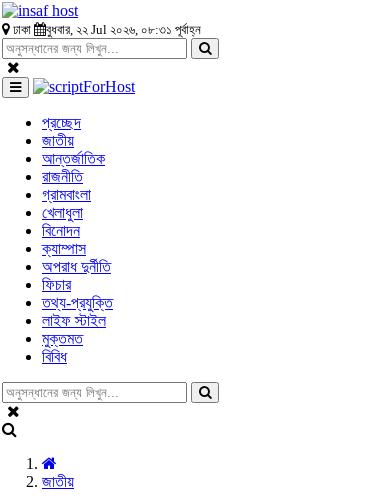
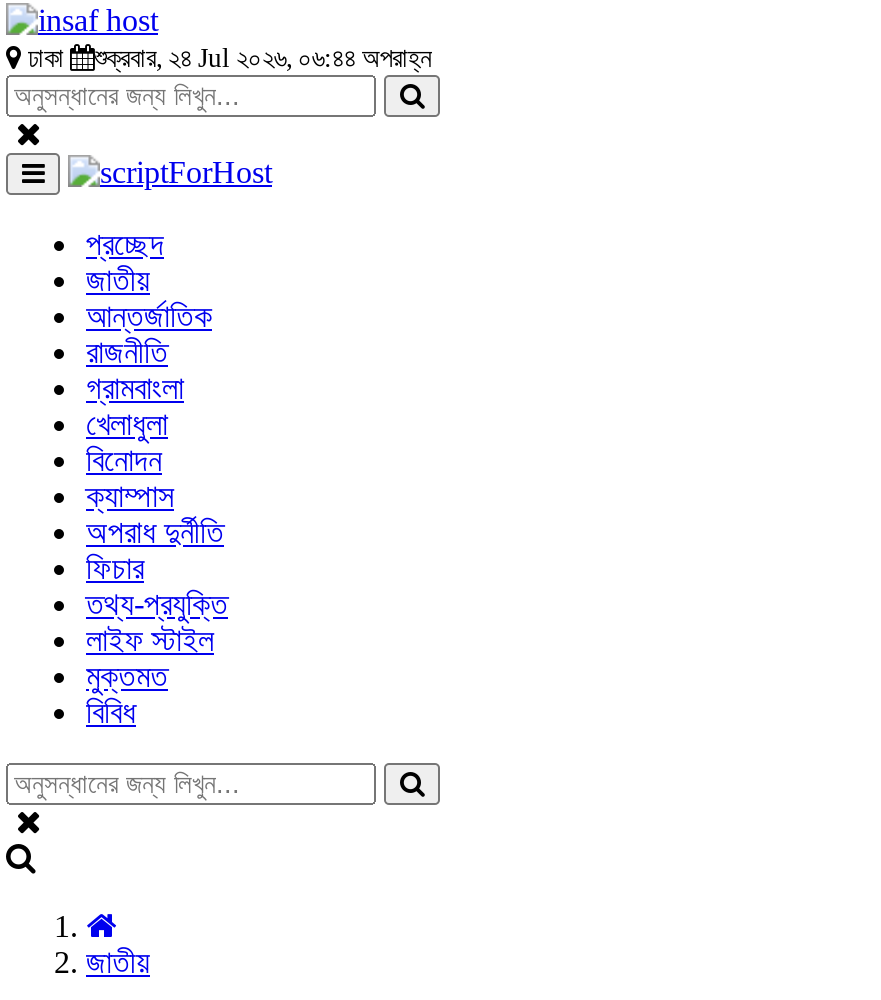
[46,22,201,37] বুধবার, ২২ Jul ২০২৬, ০৮:৩১ পূর্বাহ্ন -> [94,43,432,73] শুক্রবার, ২৪ Jul ২০২৬, ০৬:৪৪ অপরাহ্ন

